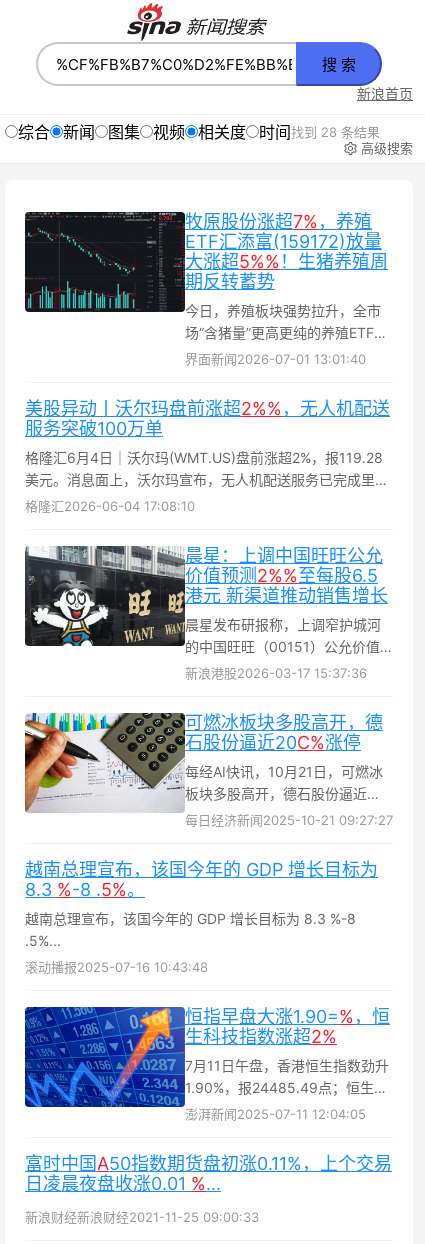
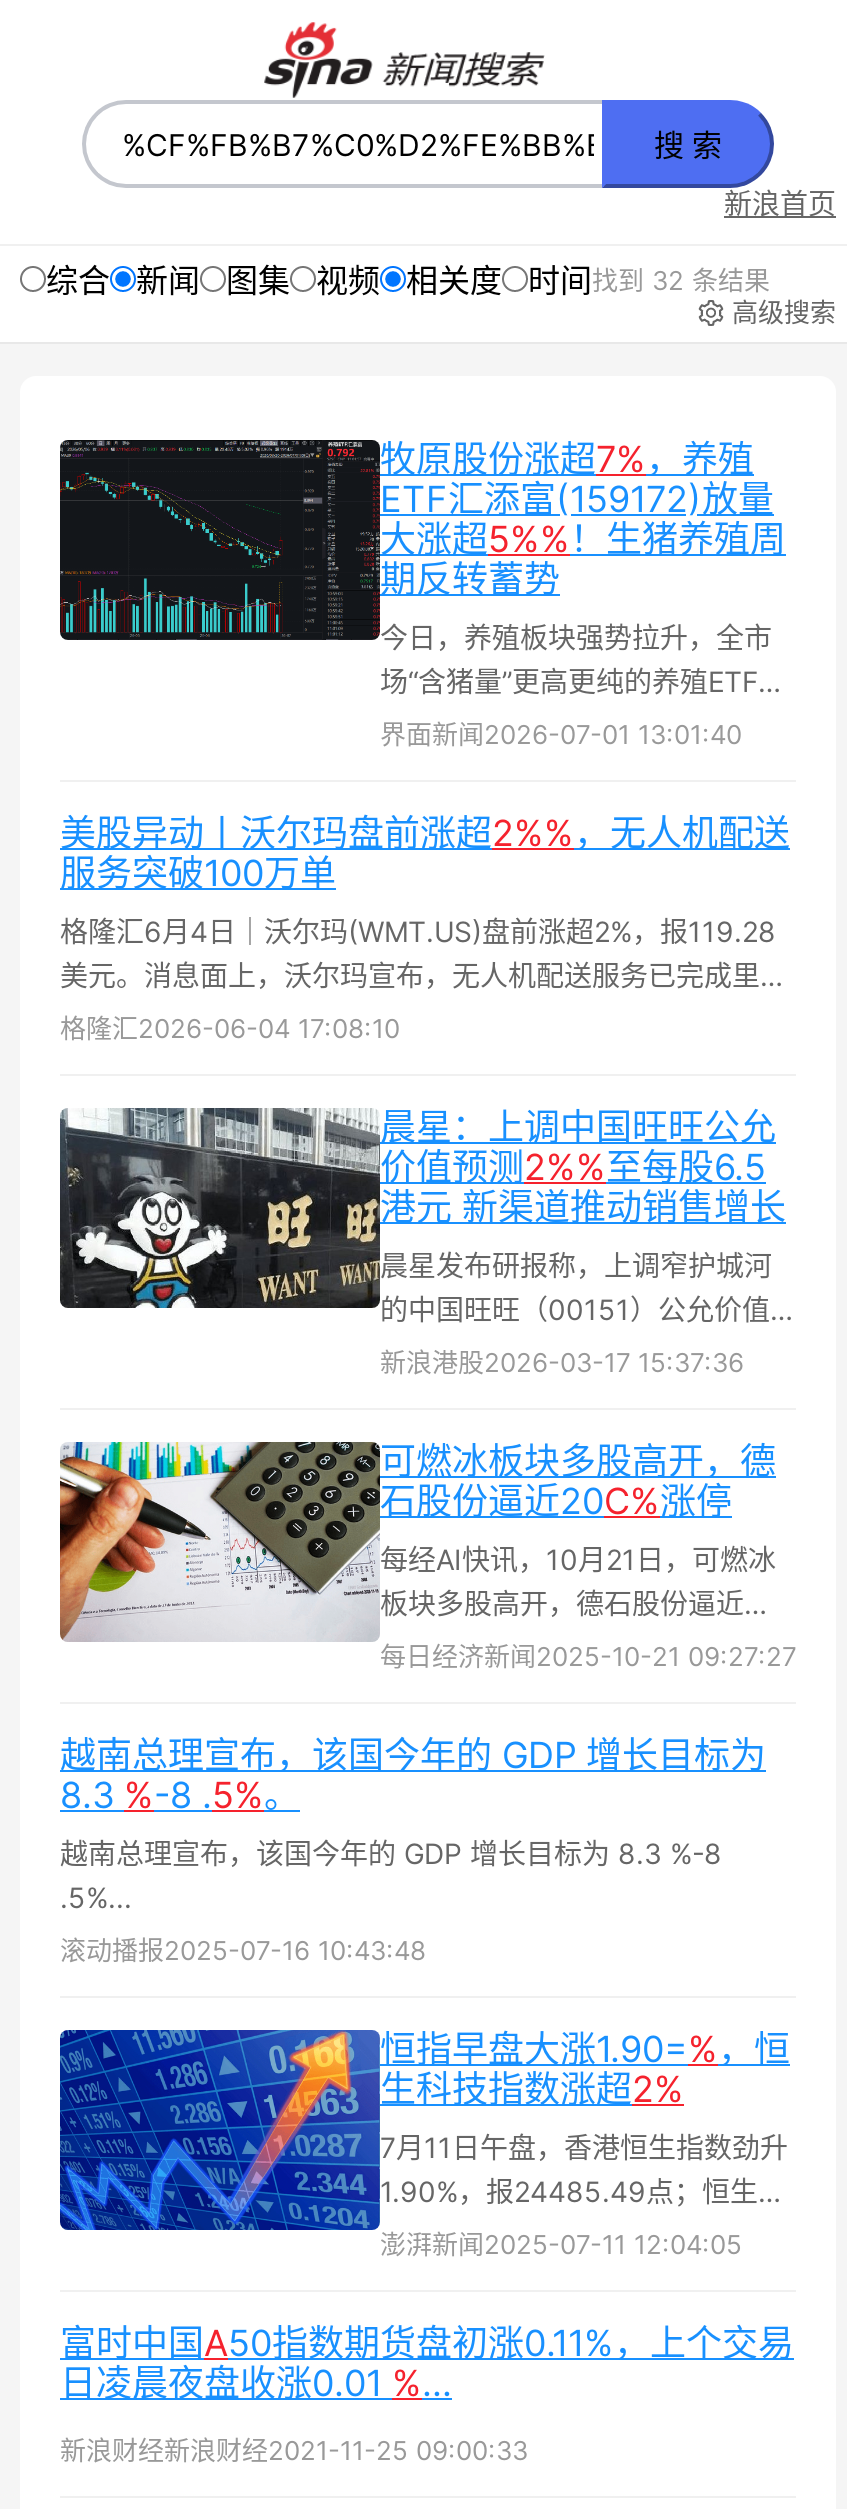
[259,122,380,142] 时间找到 28 条结果 -> [528,260,770,300] 时间找到 32 条结果

